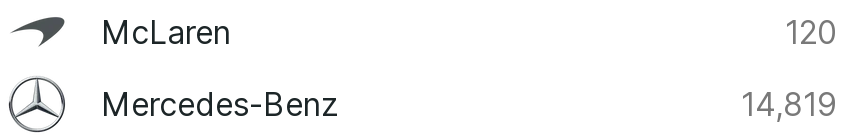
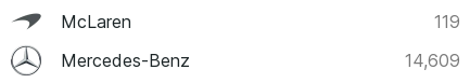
[785,11,837,51] 120 -> [434,10,460,32] 119
[741,83,837,123] 14,819 -> [405,49,460,71] 14,609

